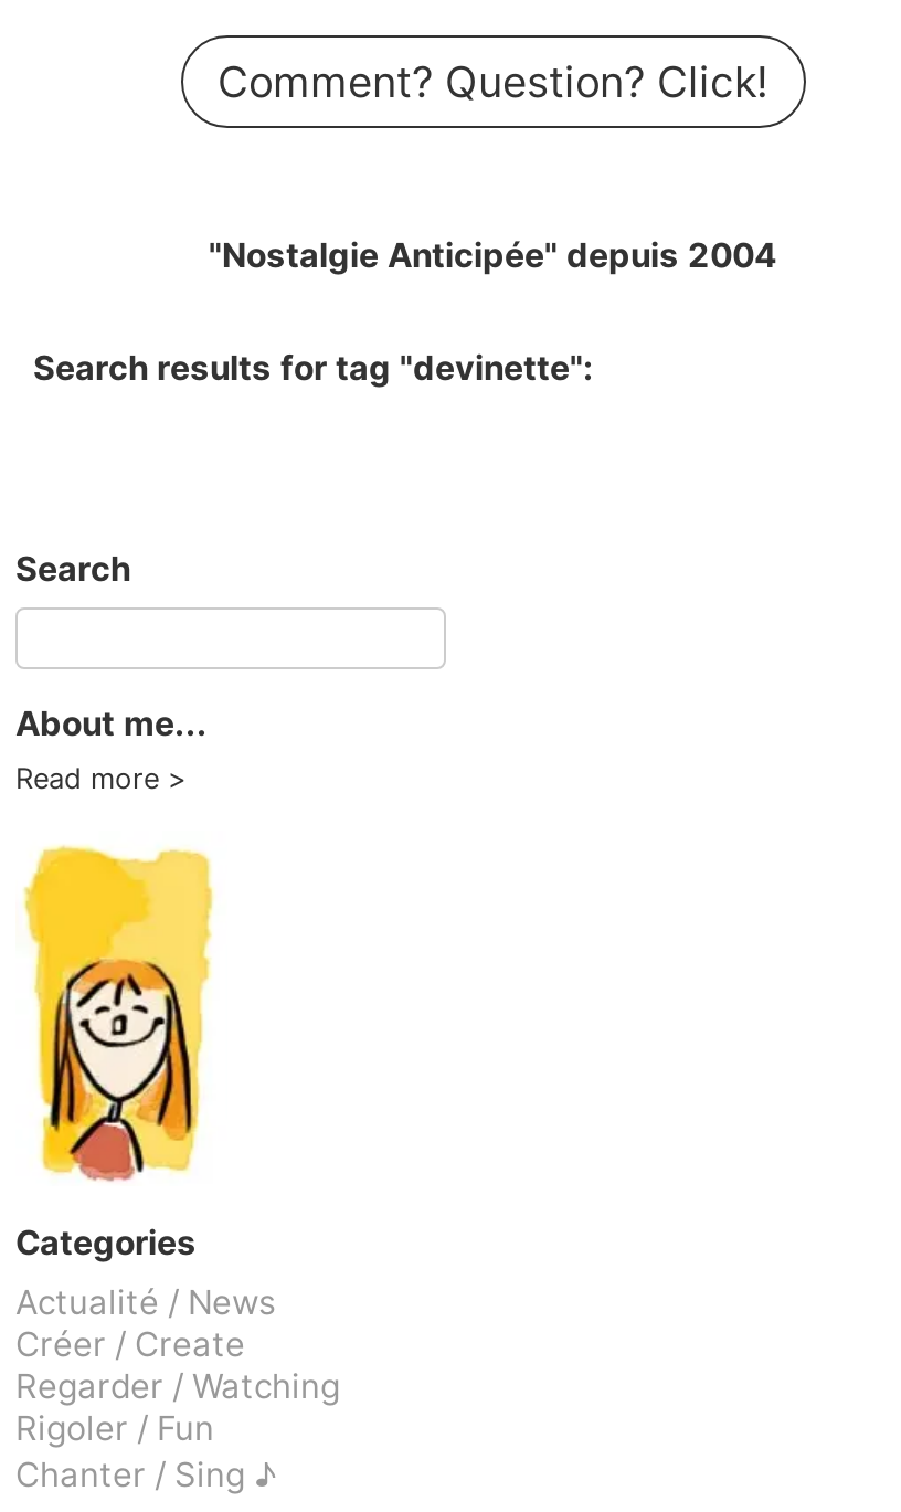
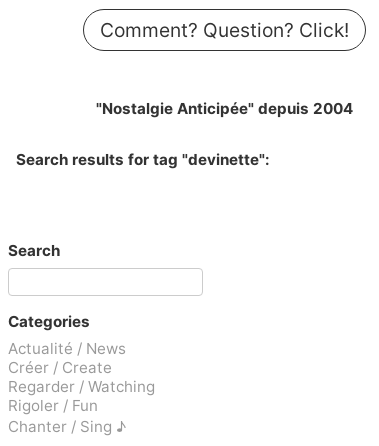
[15,703,208,796] About me... | Read more -> none
[22,844,214,1182] [image] -> none

